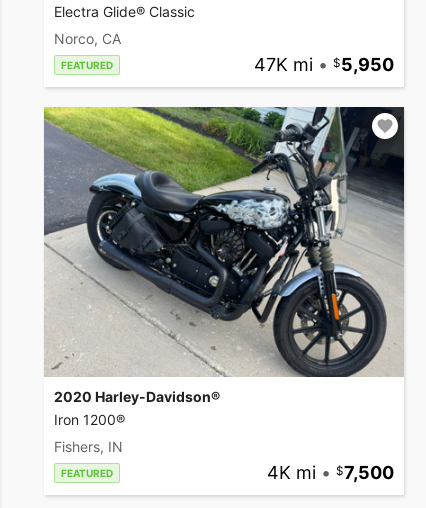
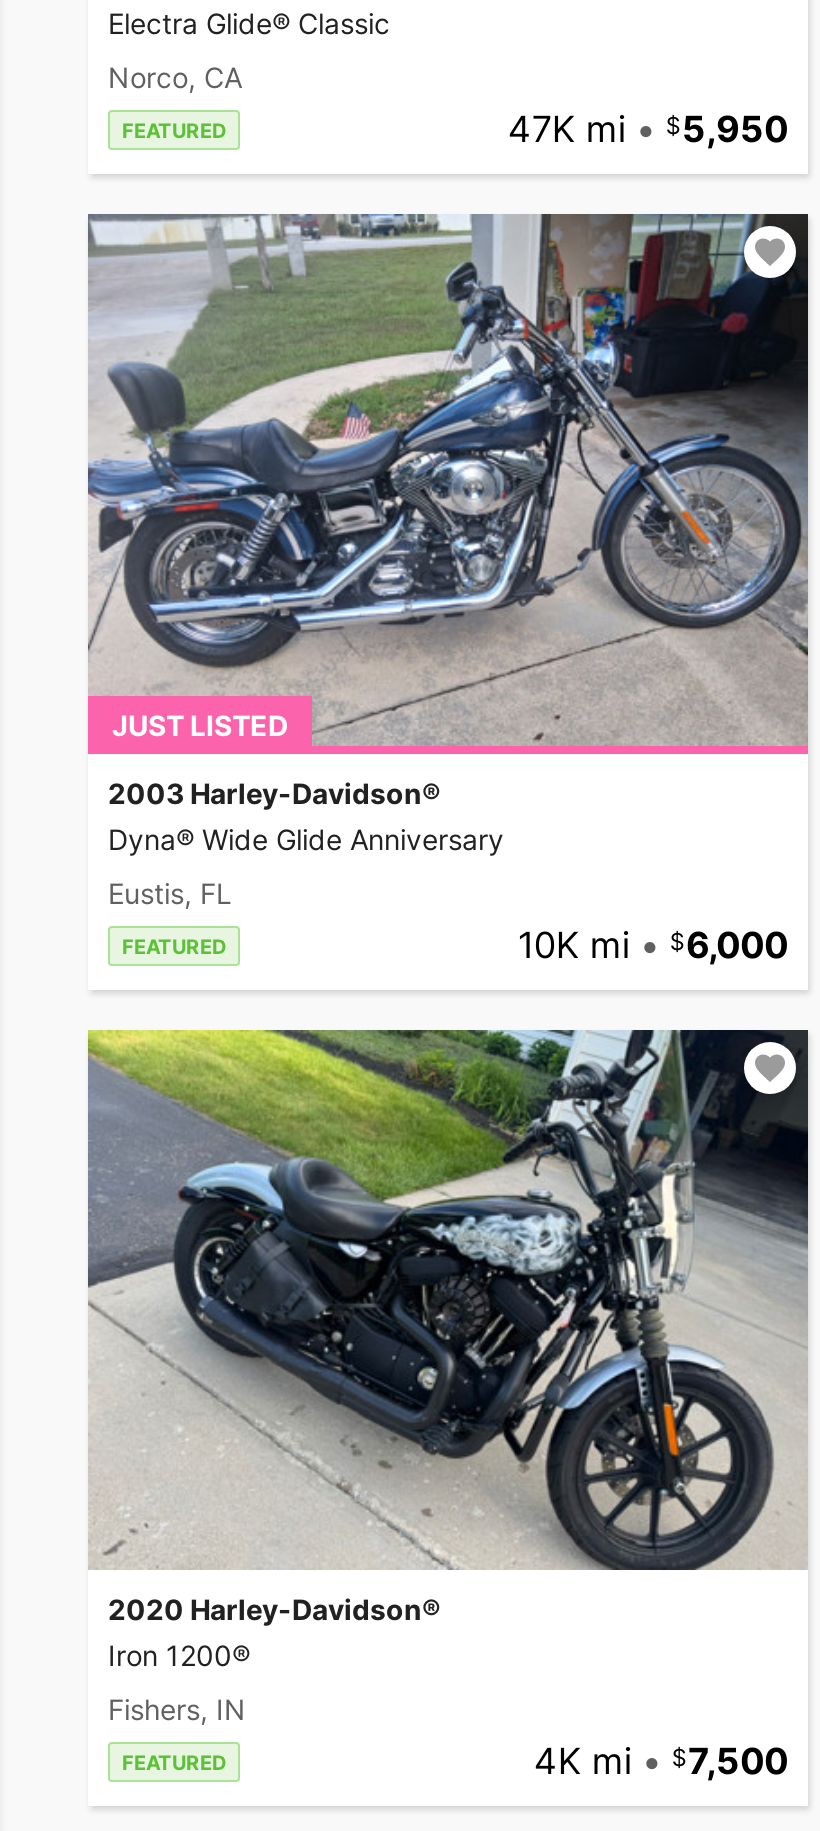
none -> [88,212,808,967] [image] | JUST LISTED | 2003 Harley-Davidson® | Dyna® Wide Glide Anniversary | Eustis, FL | FEATURED | 10K mi • | 6,000

